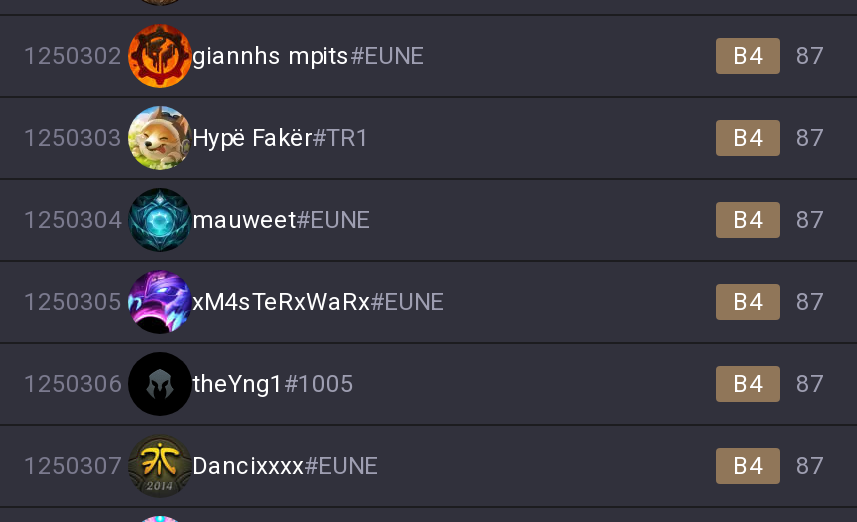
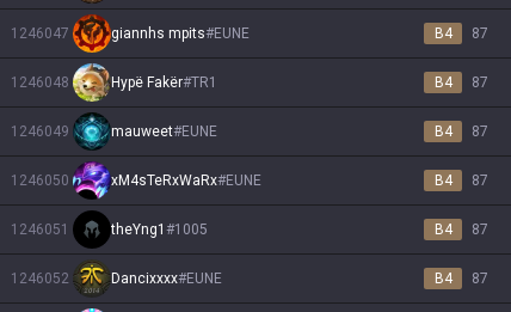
[24,42,122,70] 1250302 -> [11,25,69,42] 1246047
[24,124,122,152] 1250303 -> [11,74,69,91] 1246048
[24,206,122,234] 1250304 -> [11,123,69,140] 1246049
[24,288,122,316] 1250305 -> [11,172,69,189] 1246050
[24,370,122,398] 1250306 -> [11,221,69,238] 1246051
[24,452,122,480] 1250307 -> [11,270,69,287] 1246052

